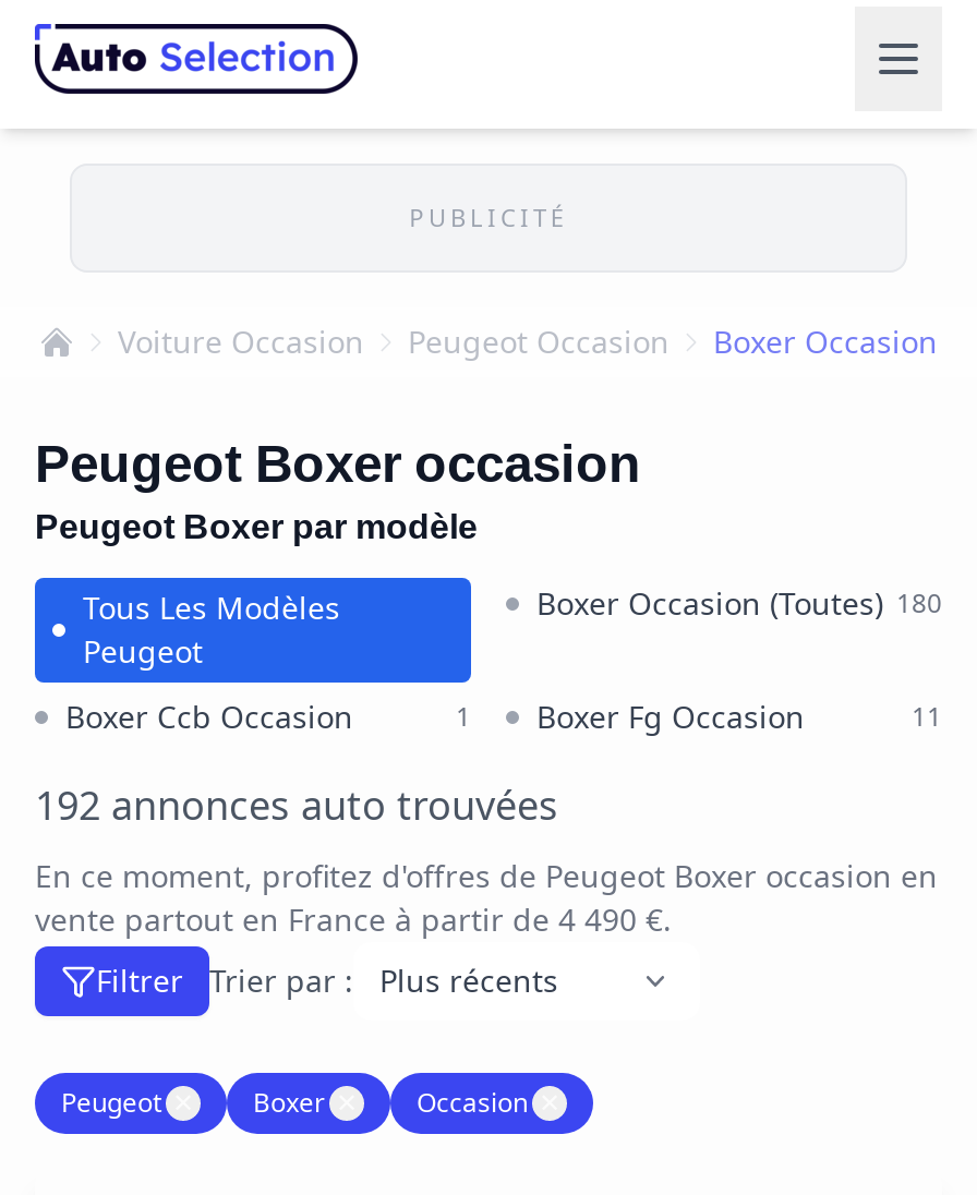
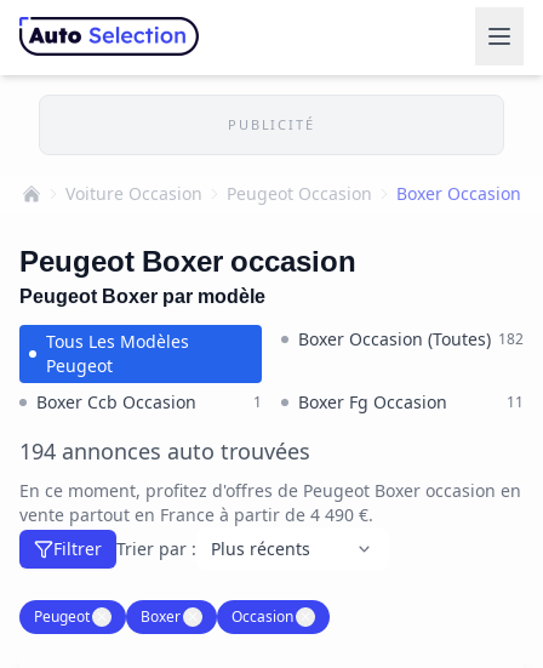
[536,584,942,621] Boxer Occasion (Toutes) 180 -> [298,329,524,349] Boxer Occasion (Toutes) 182
[35,783,558,829] 192 annonces auto trouvées -> [19,439,310,464] 194 annonces auto trouvées

